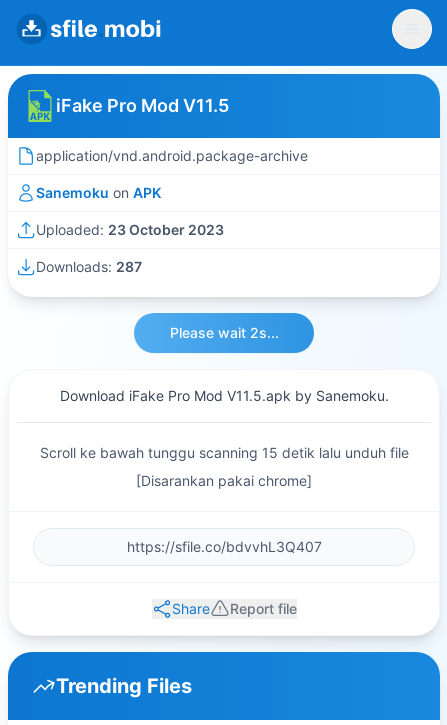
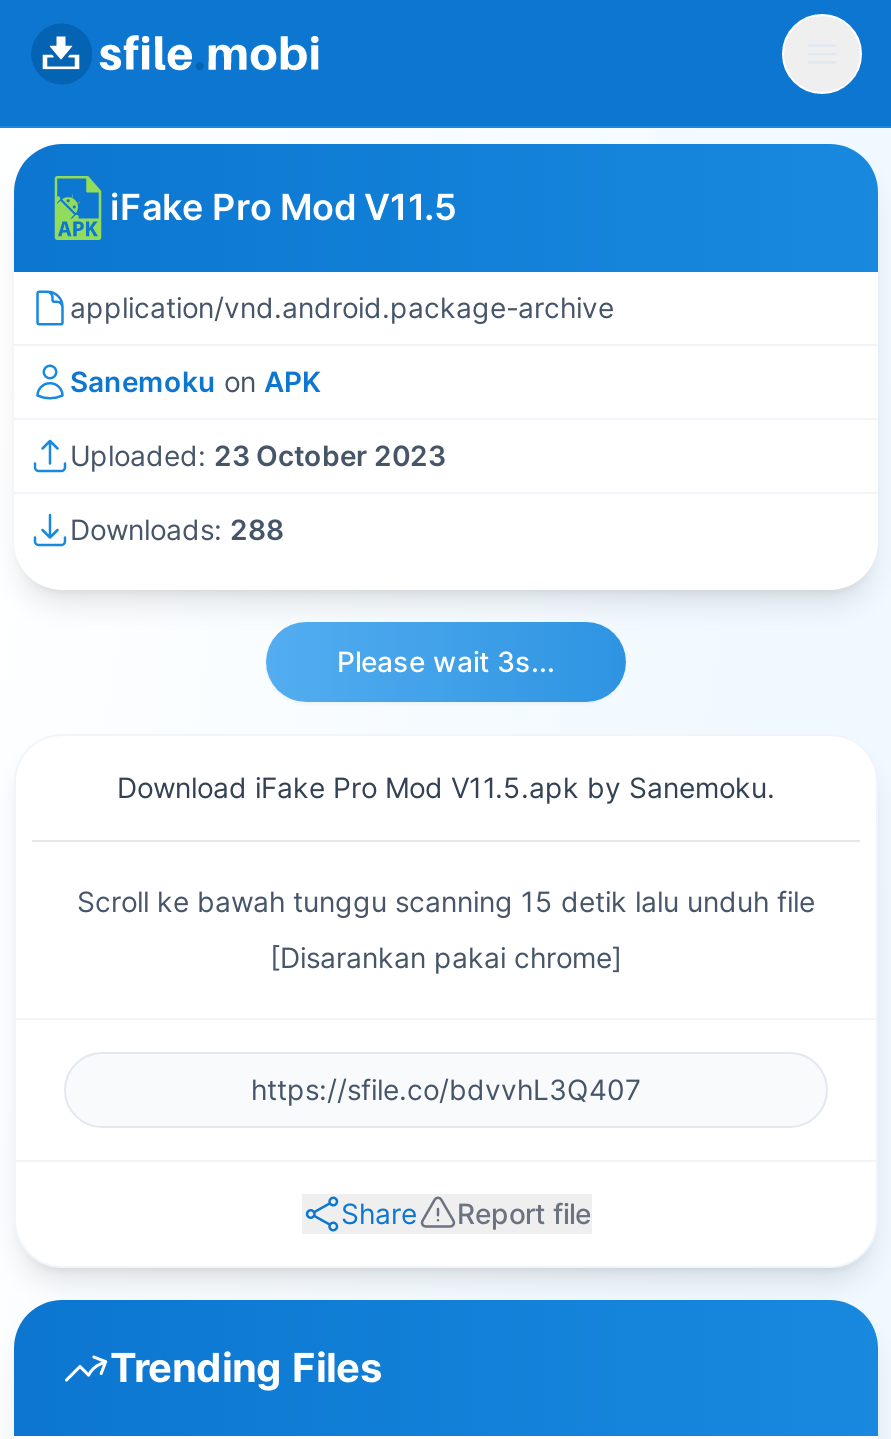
[36,258,142,275] Downloads: 287 -> [70,512,284,546] Downloads: 288

